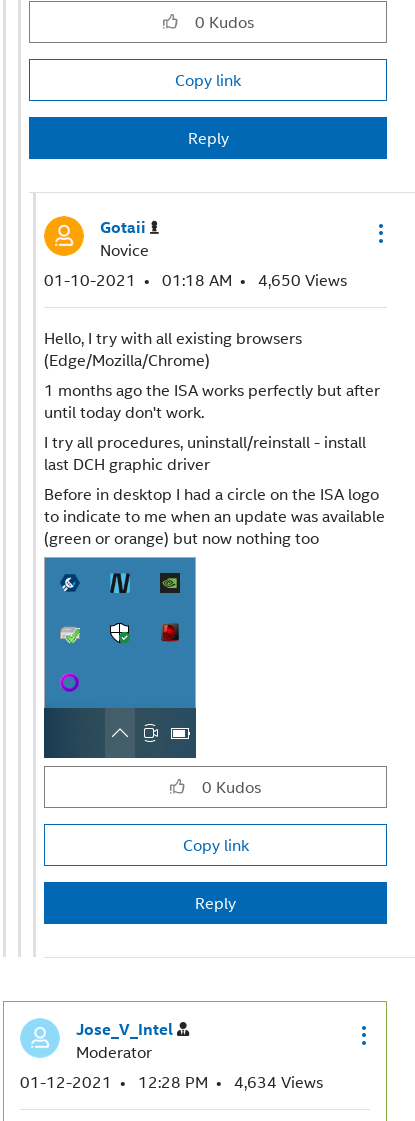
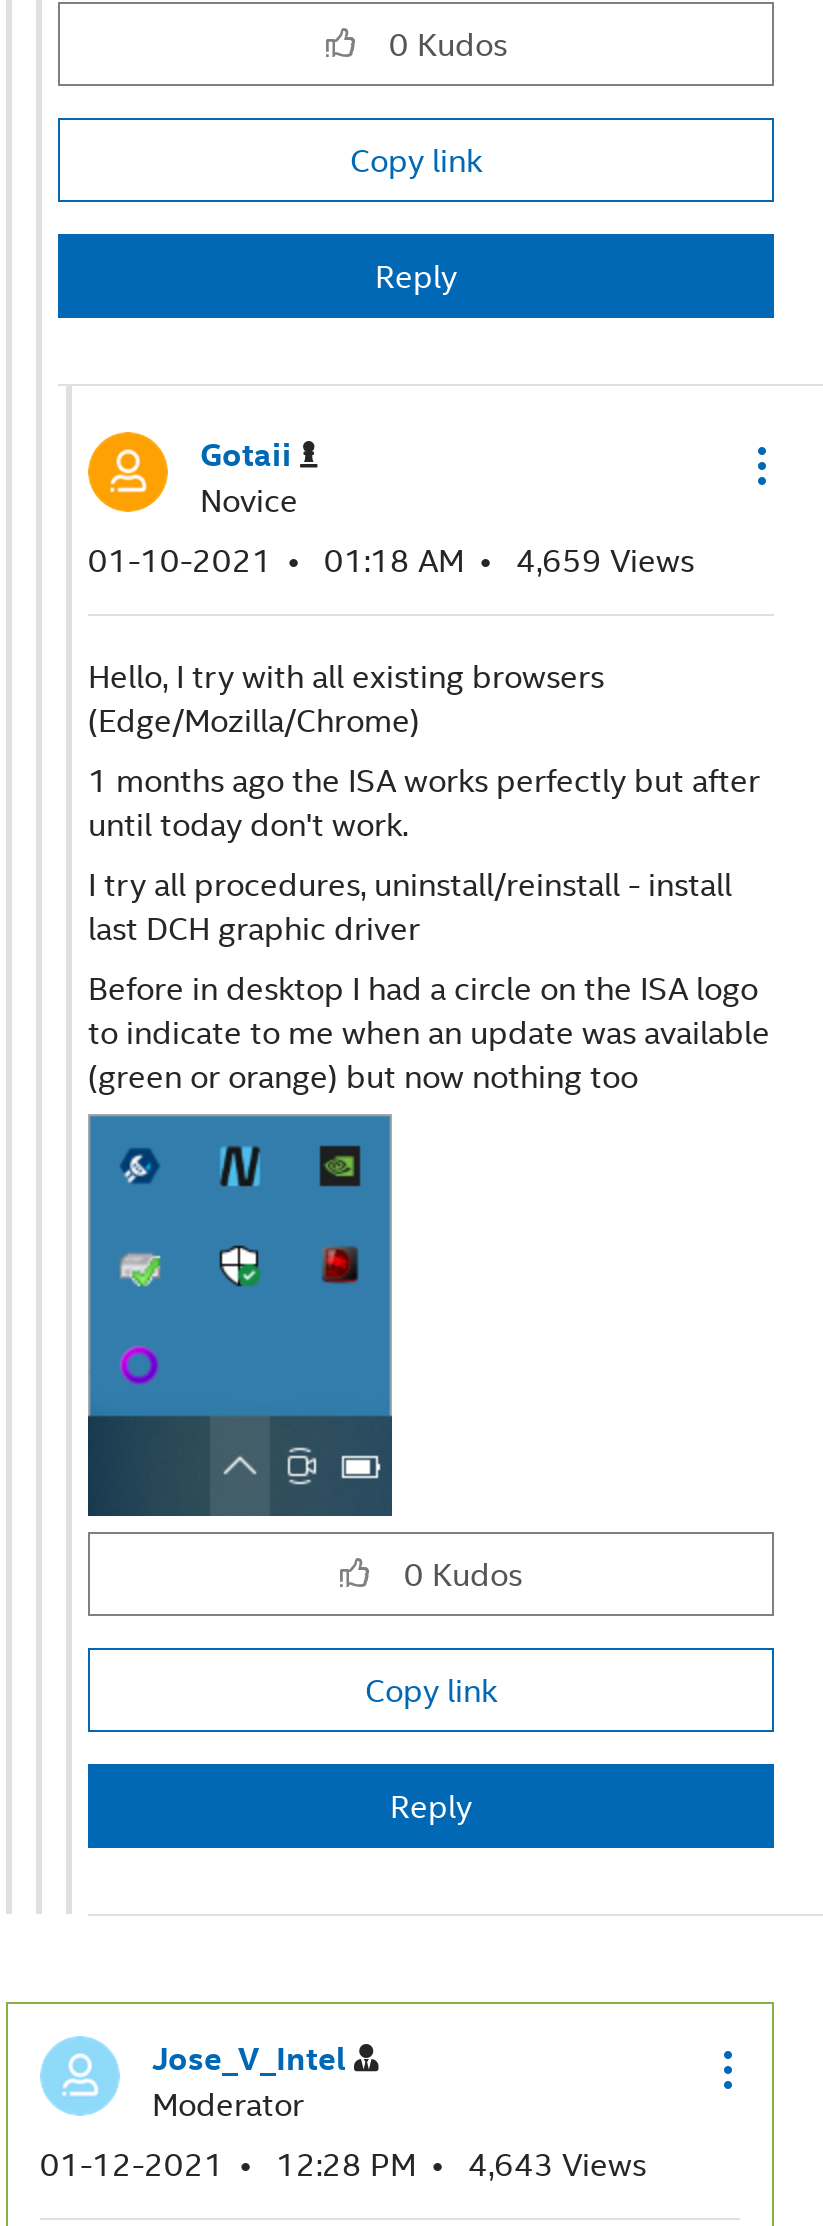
[44,268,347,291] 01-10-2021 01:18 AM 4,650 Views -> [88,535,694,581] 01-10-2021 01:18 AM 4,659 Views
[20,1070,323,1093] 01-12-2021 12:28 PM 4,634 Views -> [40,2139,646,2185] 01-12-2021 12:28 PM 4,643 Views

